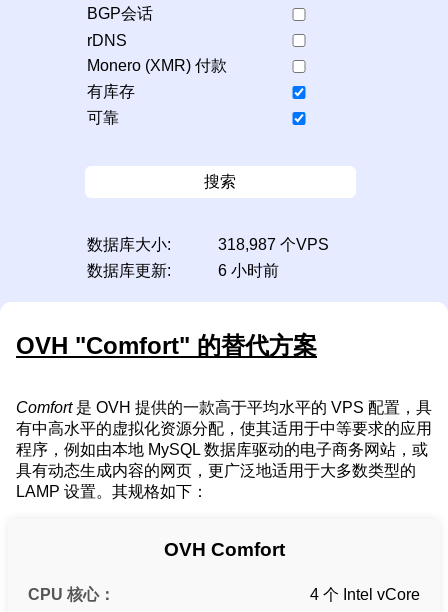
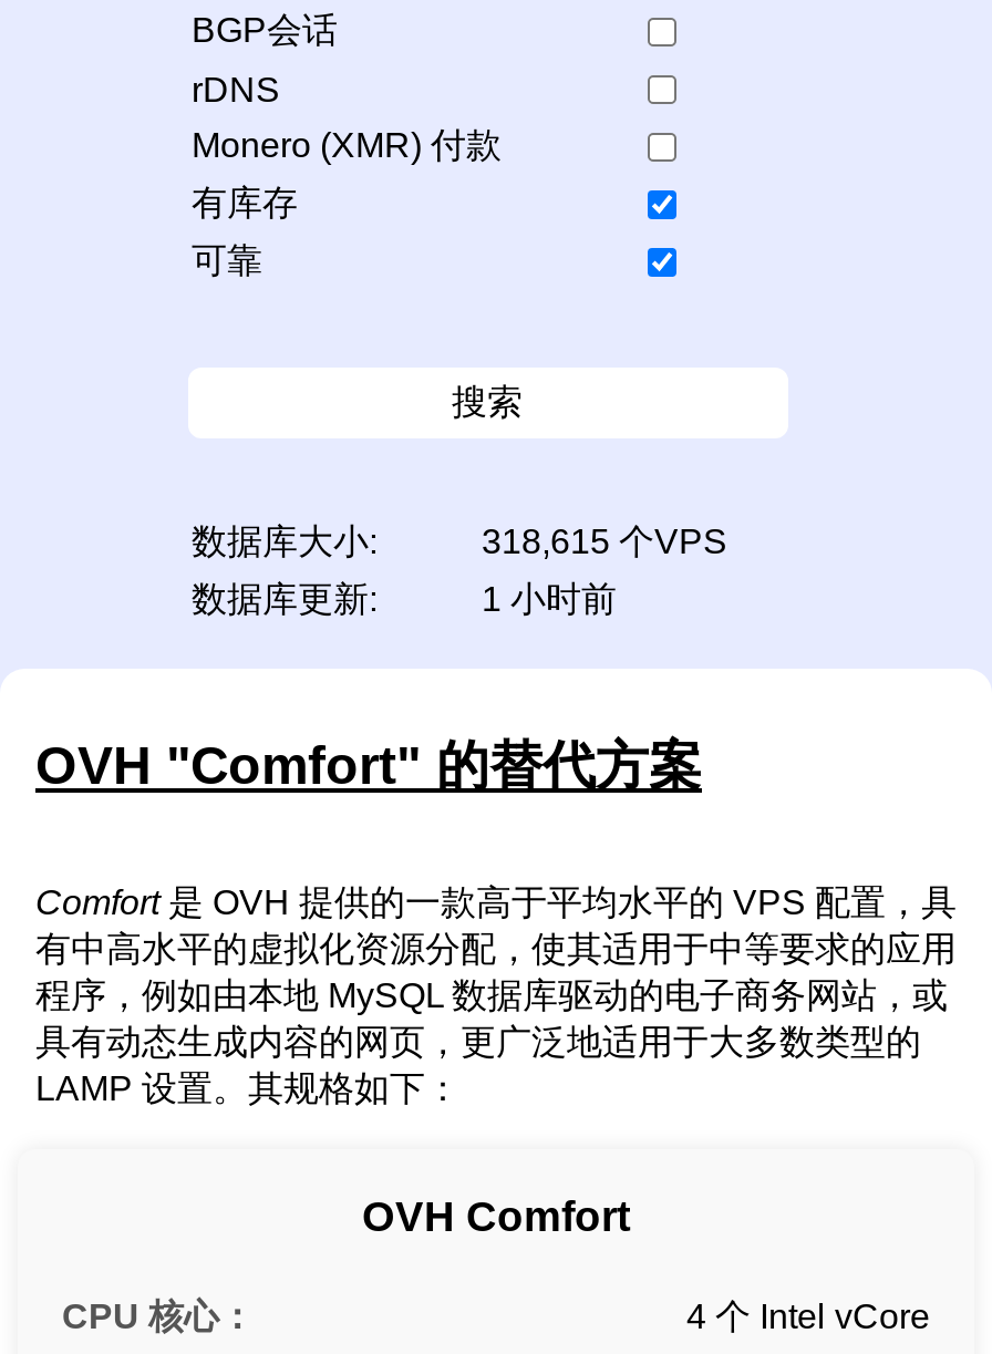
[217,236,328,253] 318,987 个VPS -> [482,522,727,560] 318,615 个VPS
[217,262,278,279] 6 小时前 -> [482,580,617,618] 1 小时前

